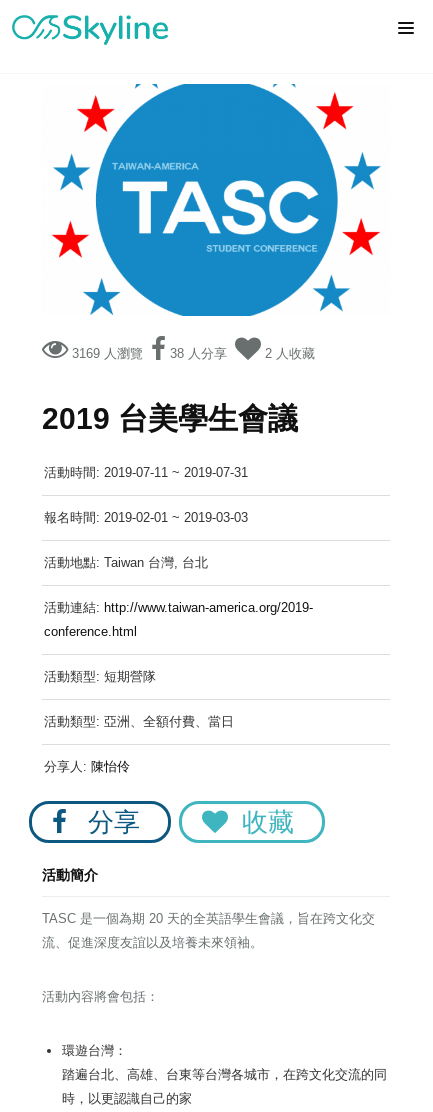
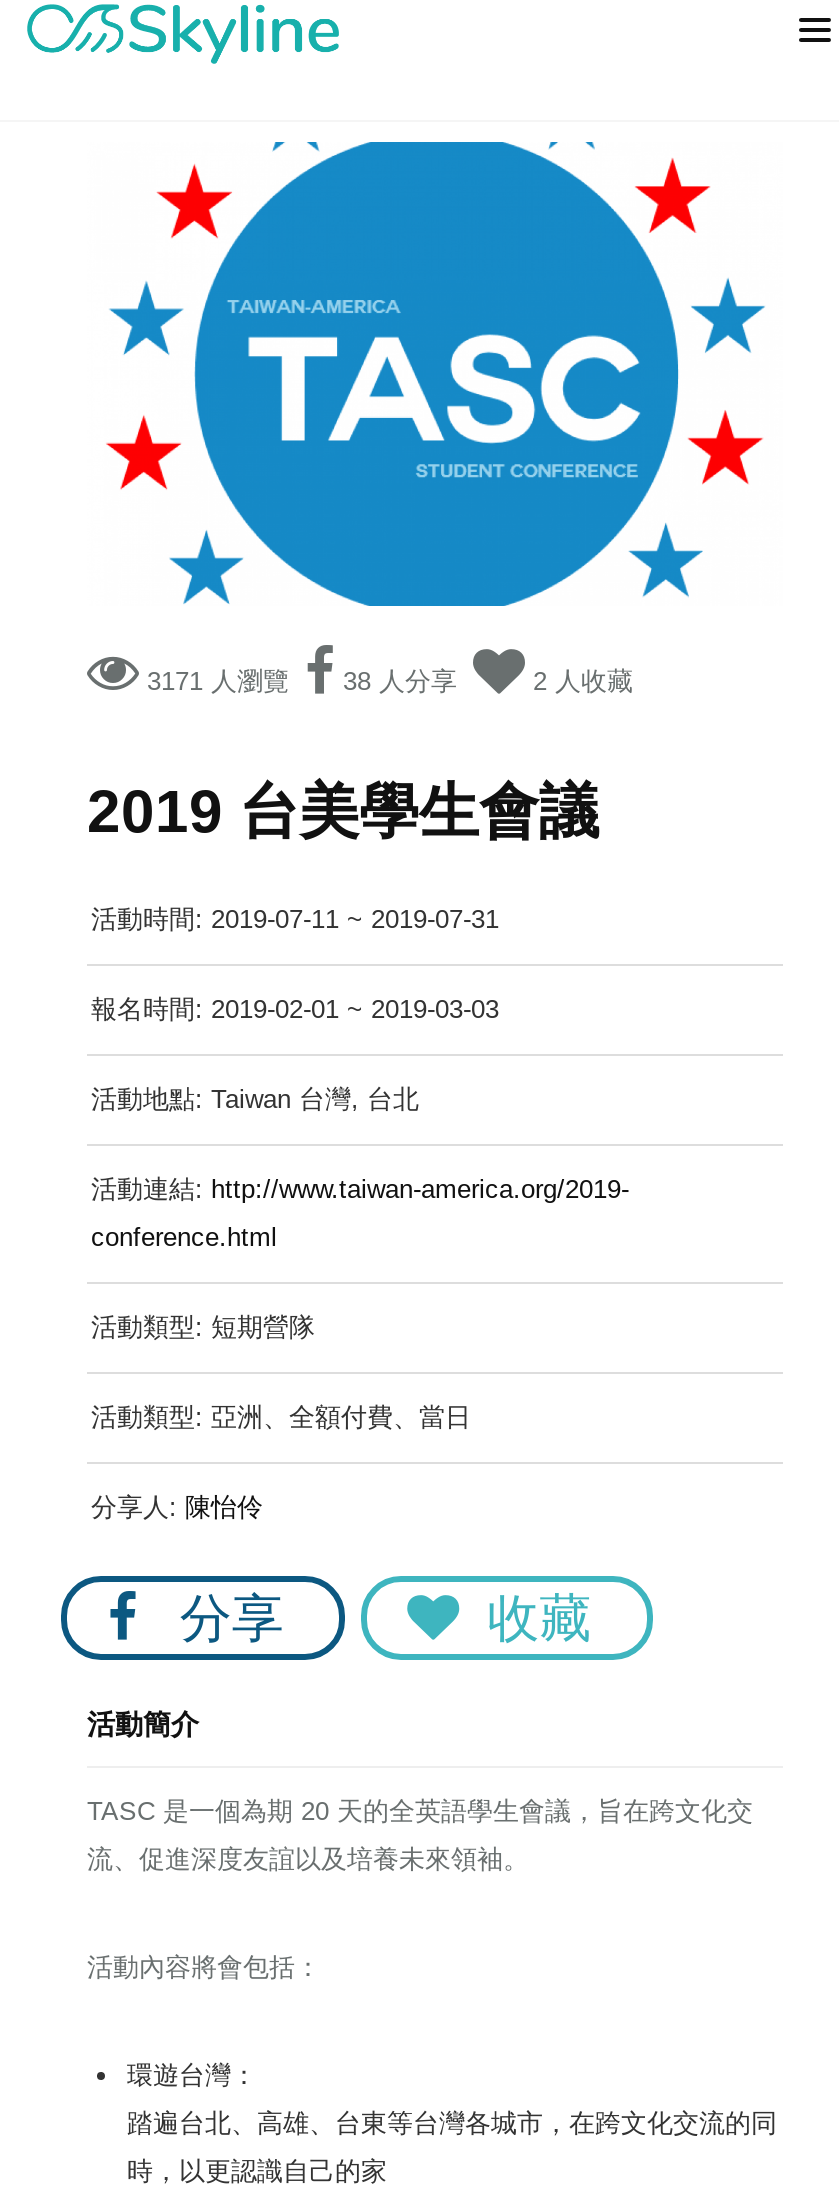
[68,346,319,361] 3169 人瀏覽 38 人分享 2 人收藏 -> [139,666,641,696] 3171 人瀏覽 38 人分享 2 人收藏

